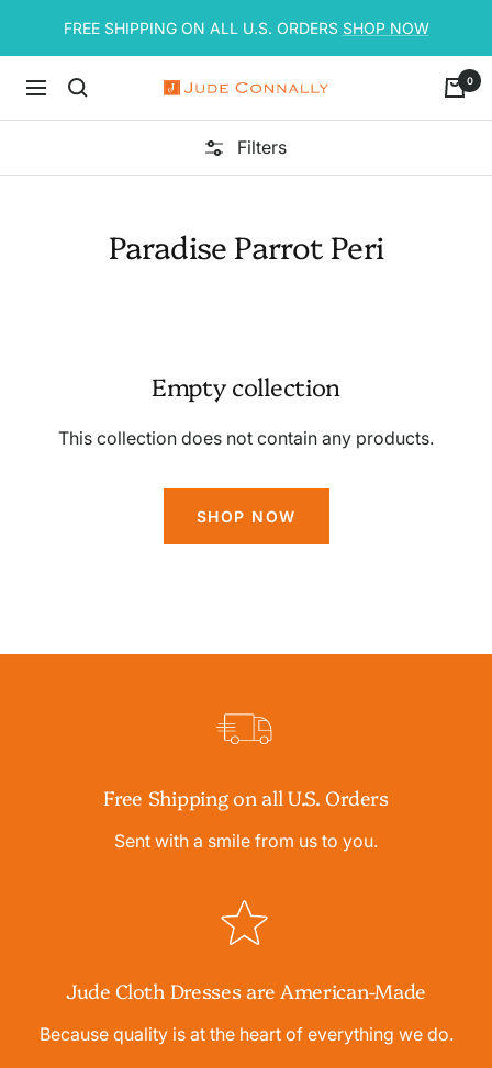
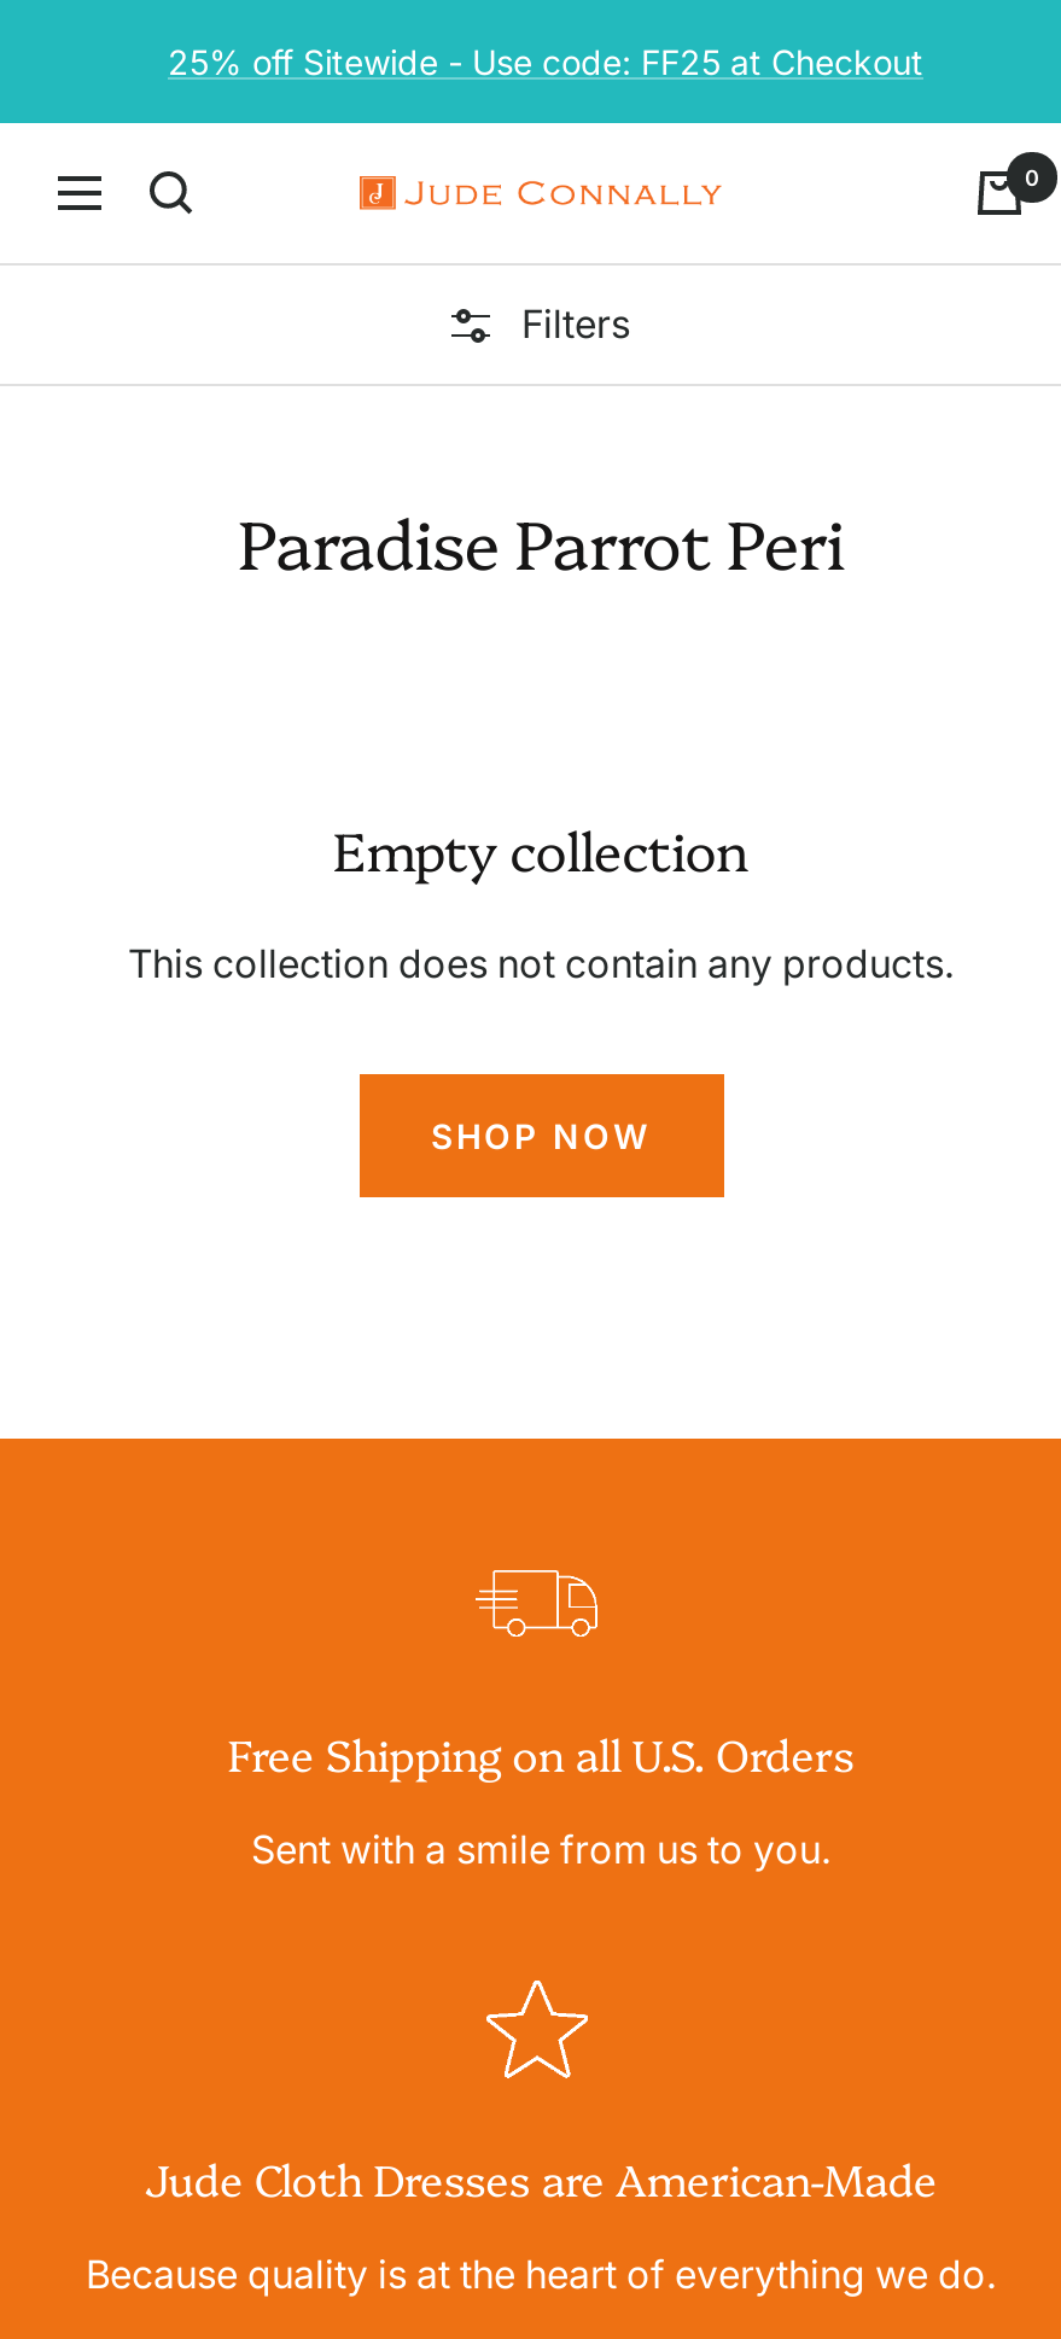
[63,19,429,37] FREE SHIPPING ON ALL U.S. ORDERS SHOP NOW -> [168,41,923,82] 25% off Sitewide - Use code: FF25 at Checkout

